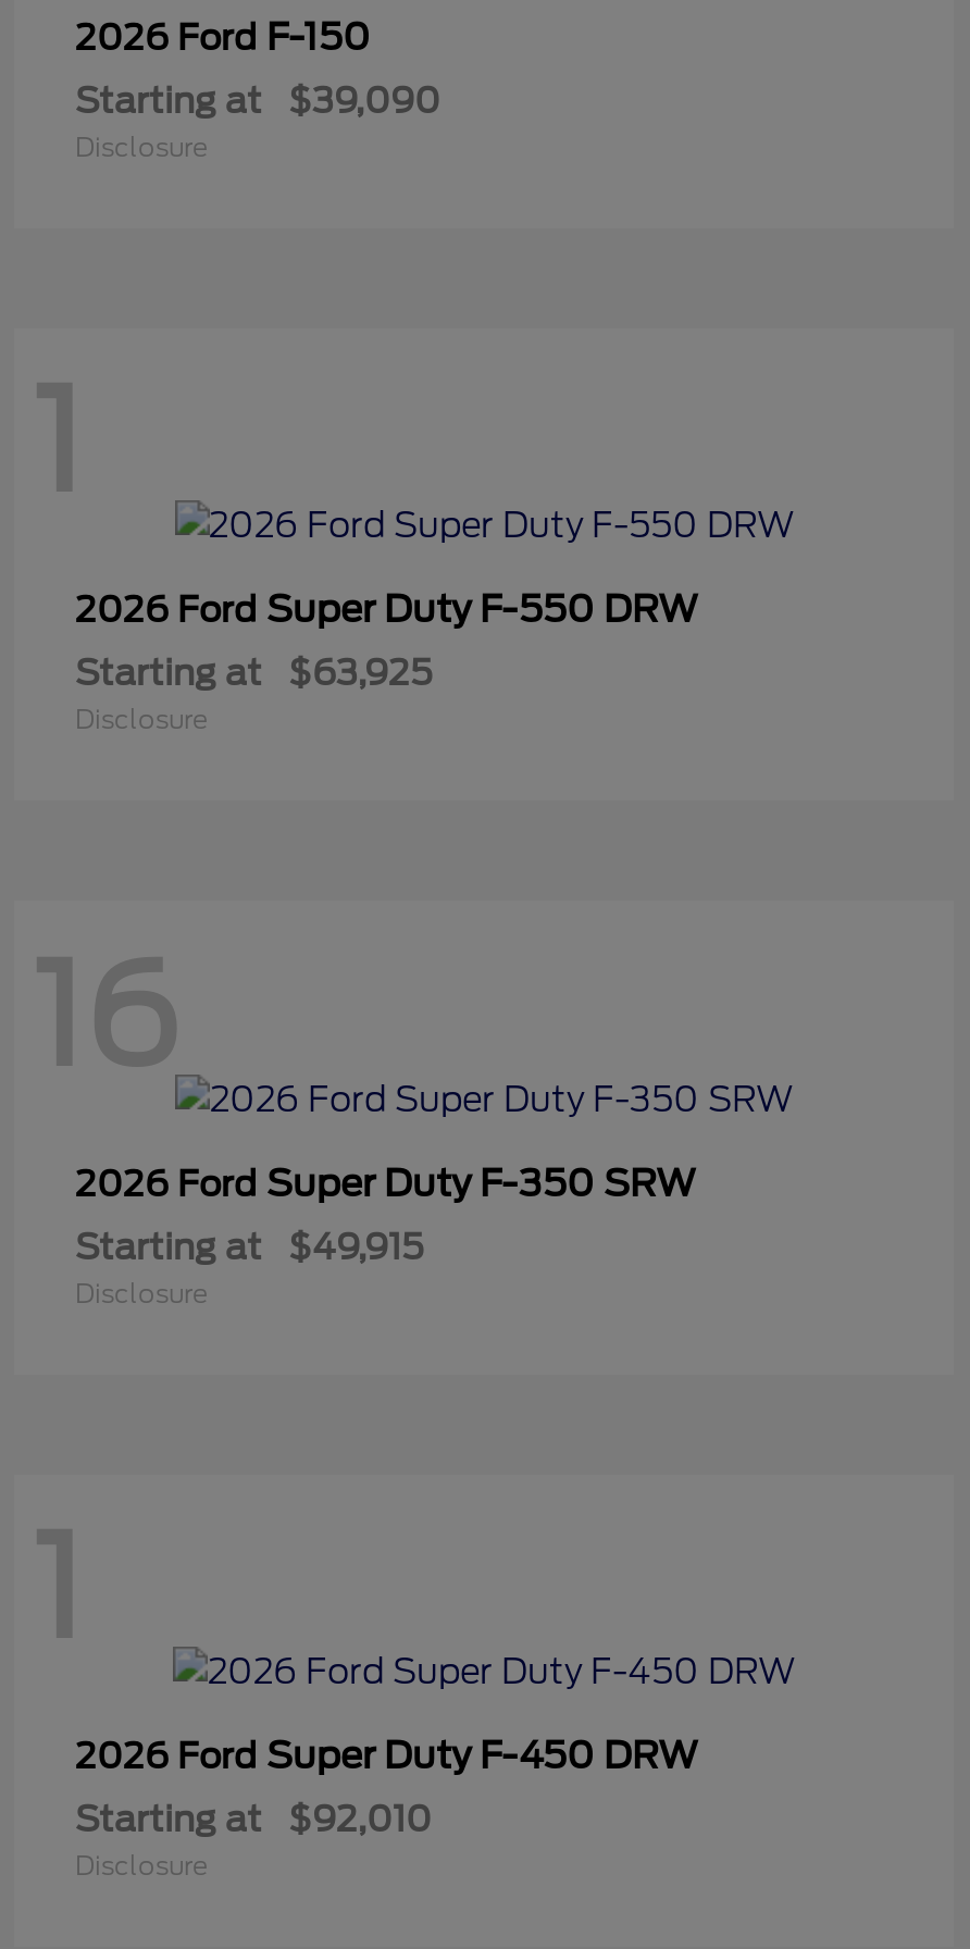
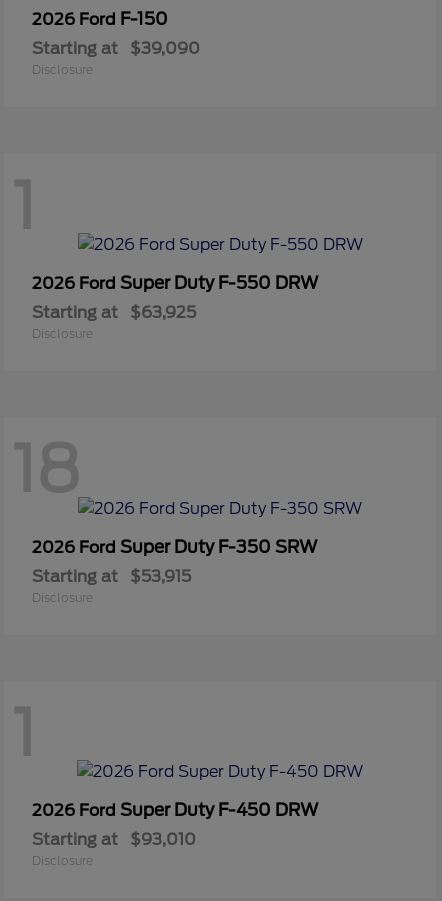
[32,932,179,1097] 16 -> [12,431,80,507] 18
[75,1226,423,1267] Starting at $49,915 -> [32,566,191,585] Starting at $53,915
[75,1799,432,1840] Starting at $92,010 -> [32,830,196,849] Starting at $93,010

